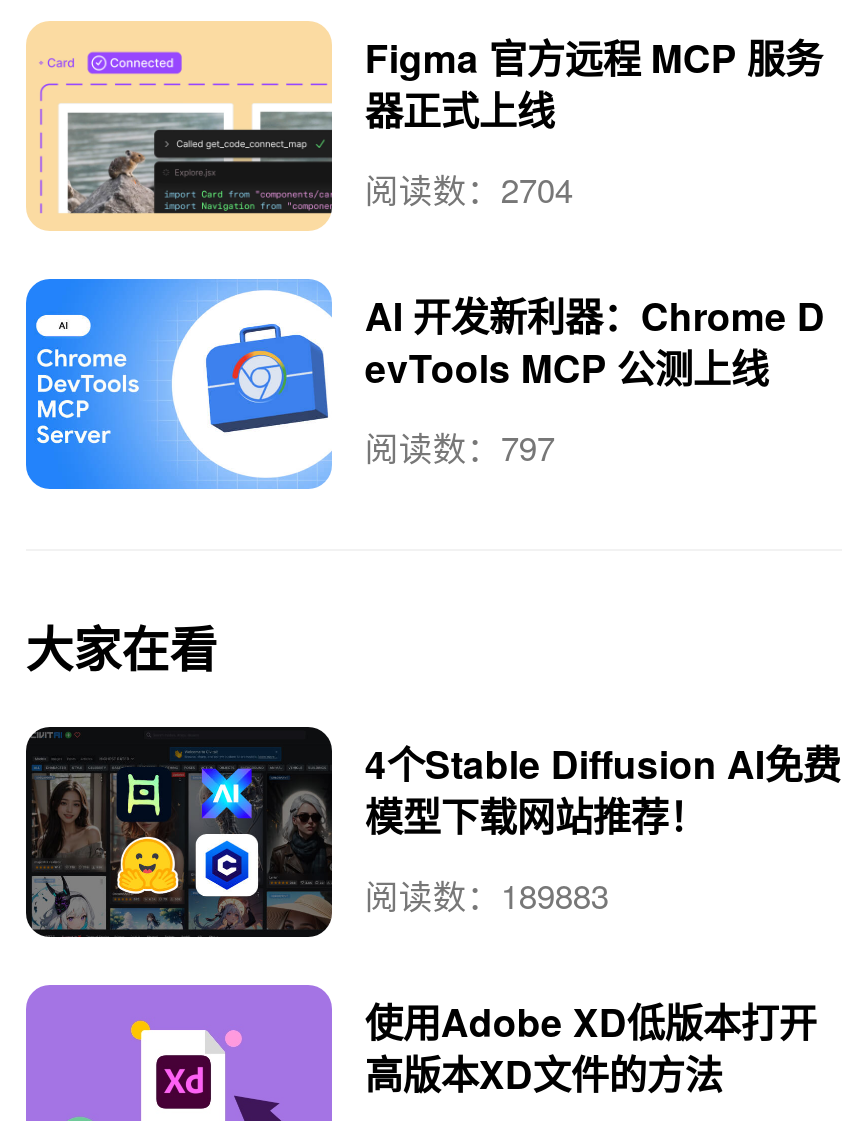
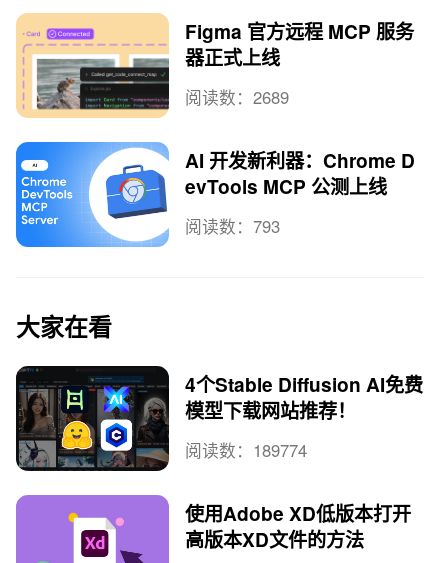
[365,166,573,214] 阅读数：2704 -> [185,85,289,109] 阅读数：2689
[365,424,555,472] 阅读数：797 -> [185,214,280,238] 阅读数：793
[365,871,609,919] 阅读数：189883 -> [185,438,307,462] 阅读数：189774

